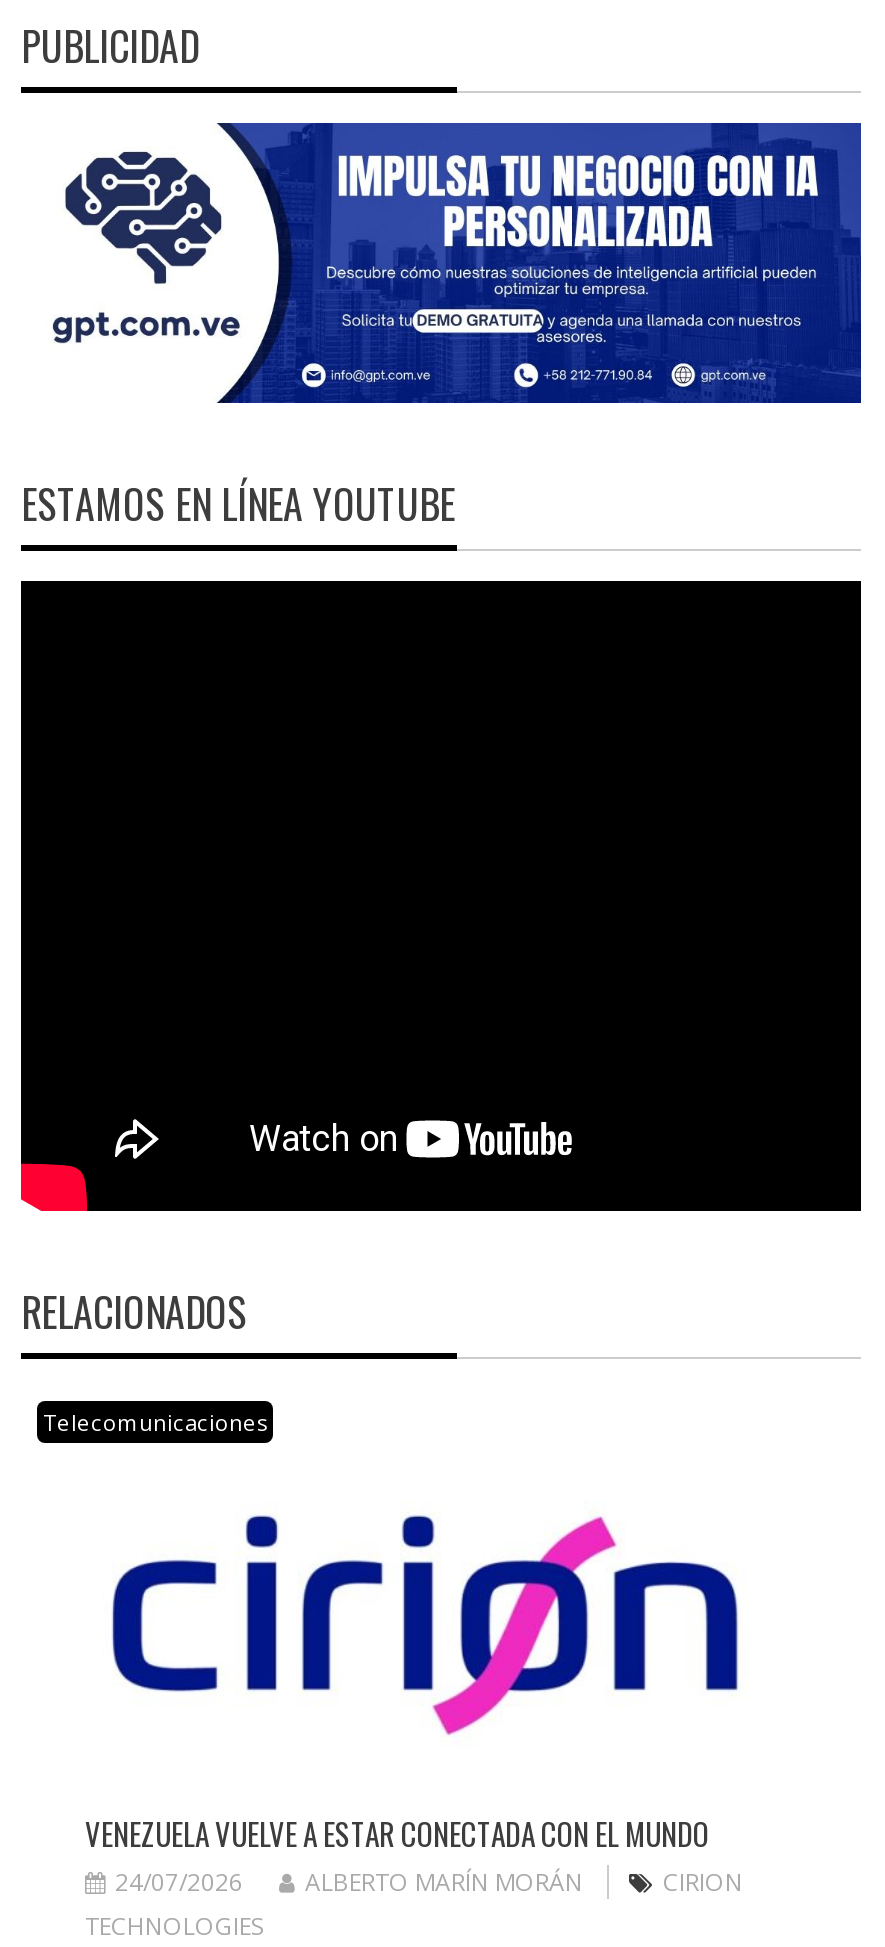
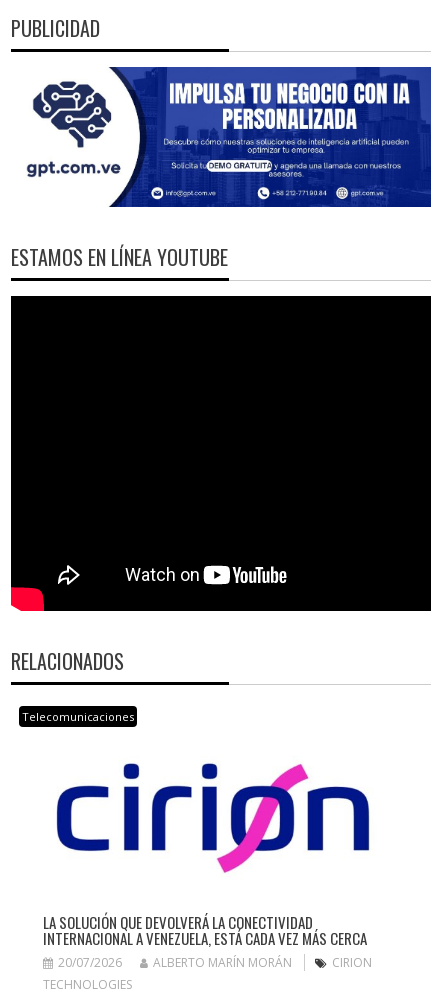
[85,1810,709,1898] VENEZUELA VUELVE A ESTAR CONECTADA CON EL MUNDO | 24/07/2026 -> [43,911,367,971] LA SOLUCIÓN QUE DEVOLVERÁ LA CONECTIVIDAD | INTERNACIONAL A VENEZUELA, ESTÁ CADA VEZ MÁS CERCA | 20/07/2026

